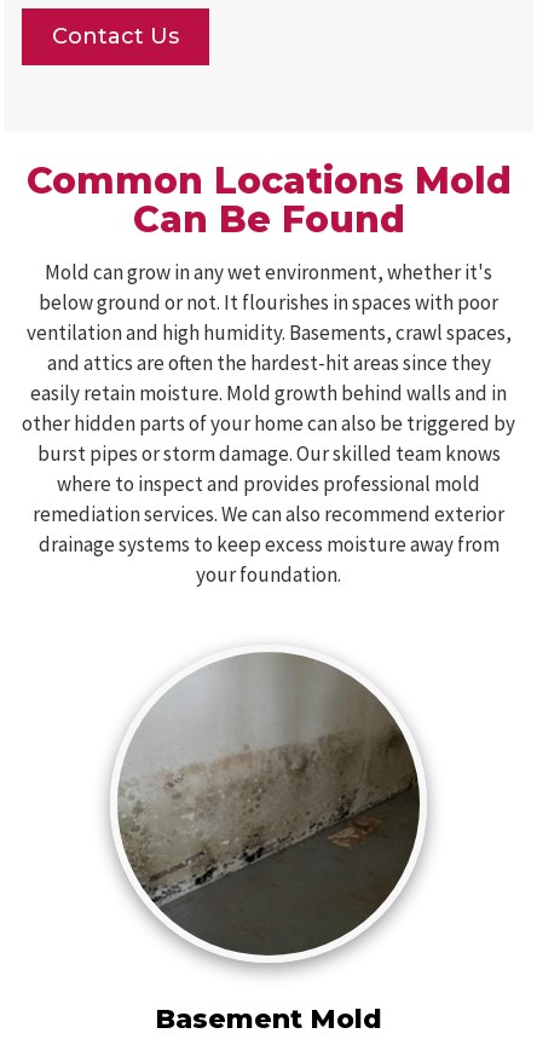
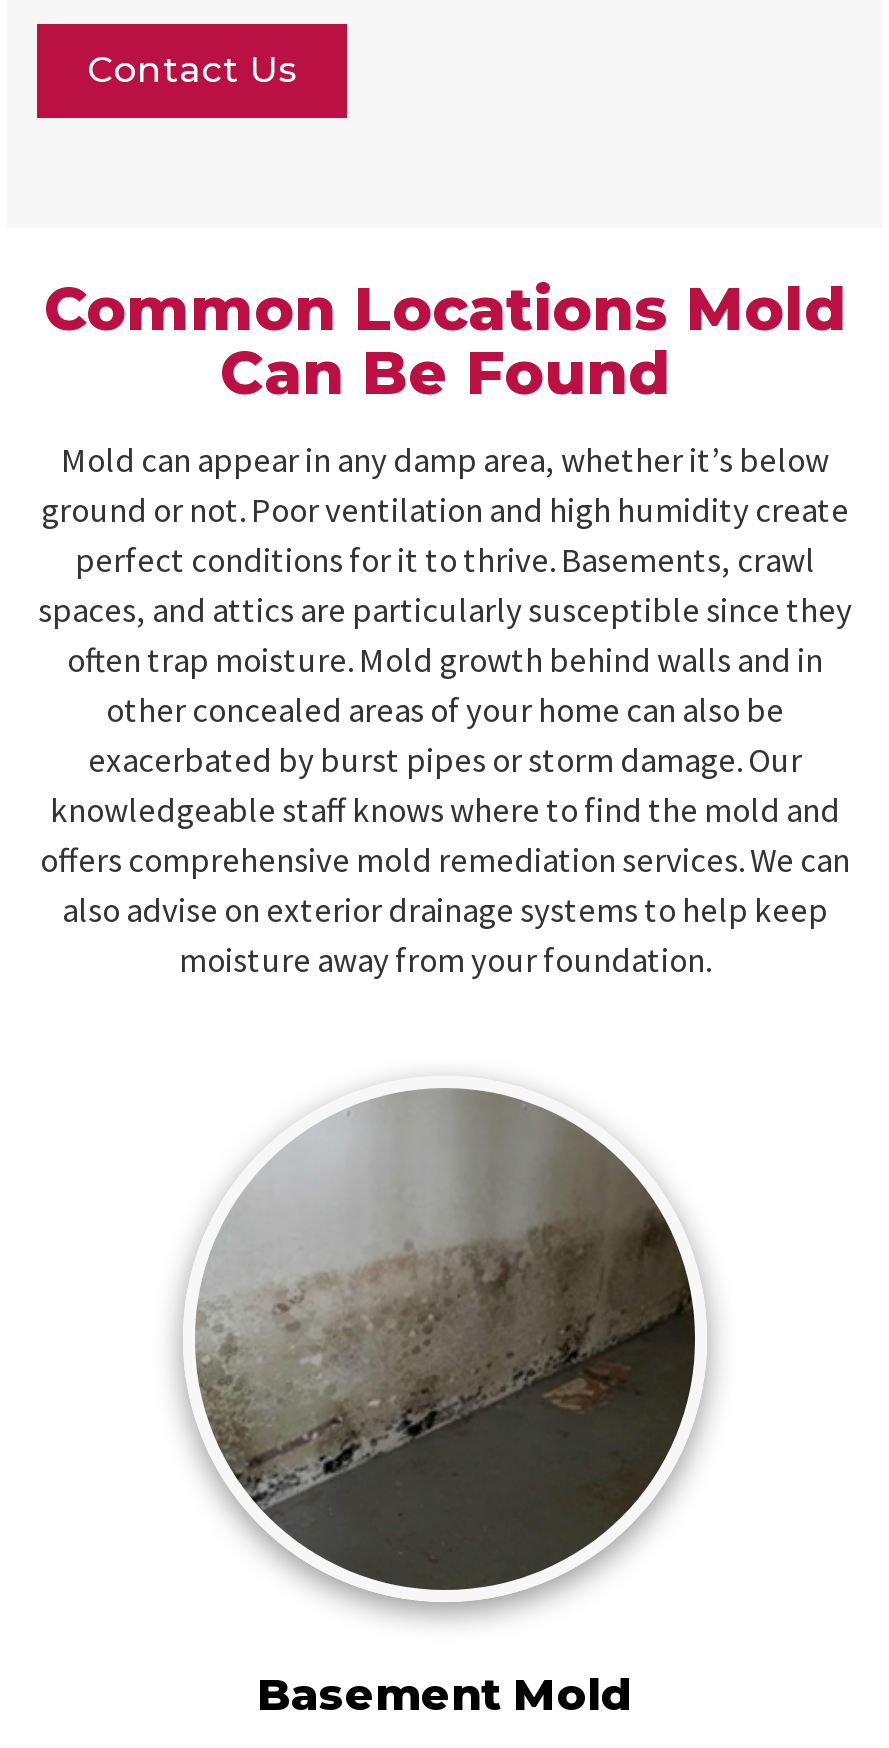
[22,259,515,588] Mold can grow in any wet environment, whether it's | below ground or not. It flourishes in spaces with poor | ventilation and high humidity. Basements, crawl spaces, | and attics are often the hardest-hit areas since they | easily retain moisture. Mold growth behind walls and in | other hidden parts of your home can also be triggered by | burst pipes or storm damage. Our skilled team knows | where to inspect and provides professional mold | remediation services. We can also recommend exterior | drainage systems to keep excess moisture away from | your foundation. -> [38,438,852,982] Mold can appear in any damp area, whether it’s below | ground or not. Poor ventilation and high humidity create | perfect conditions for it to thrive. Basements, crawl | spaces, and attics are particularly susceptible since they | often trap moisture. Mold growth behind walls and in | other concealed areas of your home can also be | exacerbated by burst pipes or storm damage. Our | knowledgeable staff knows where to find the mold and | offers comprehensive mold remediation services. We can | also advise on exterior drainage systems to help keep | moisture away from your foundation.

